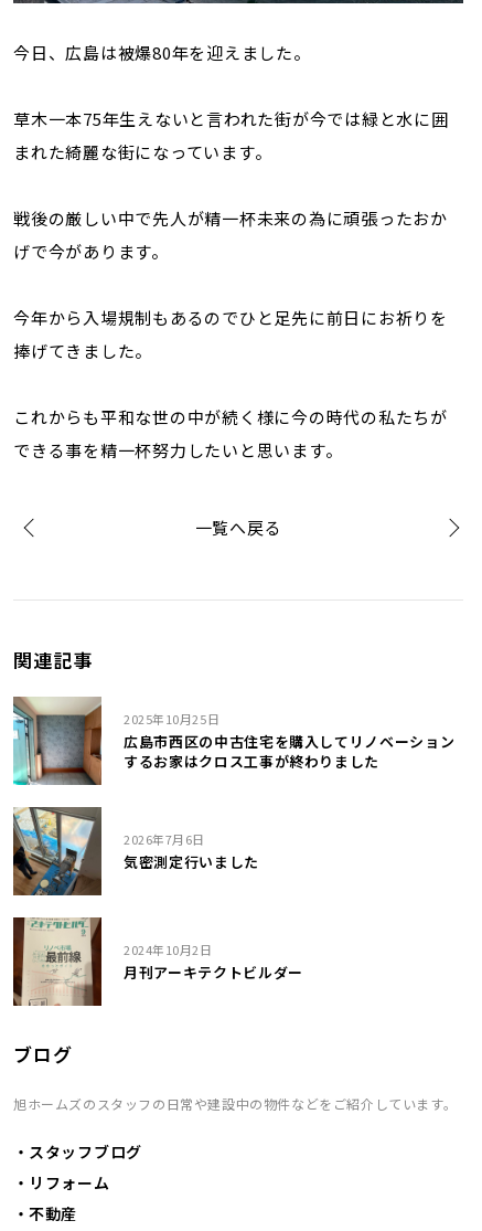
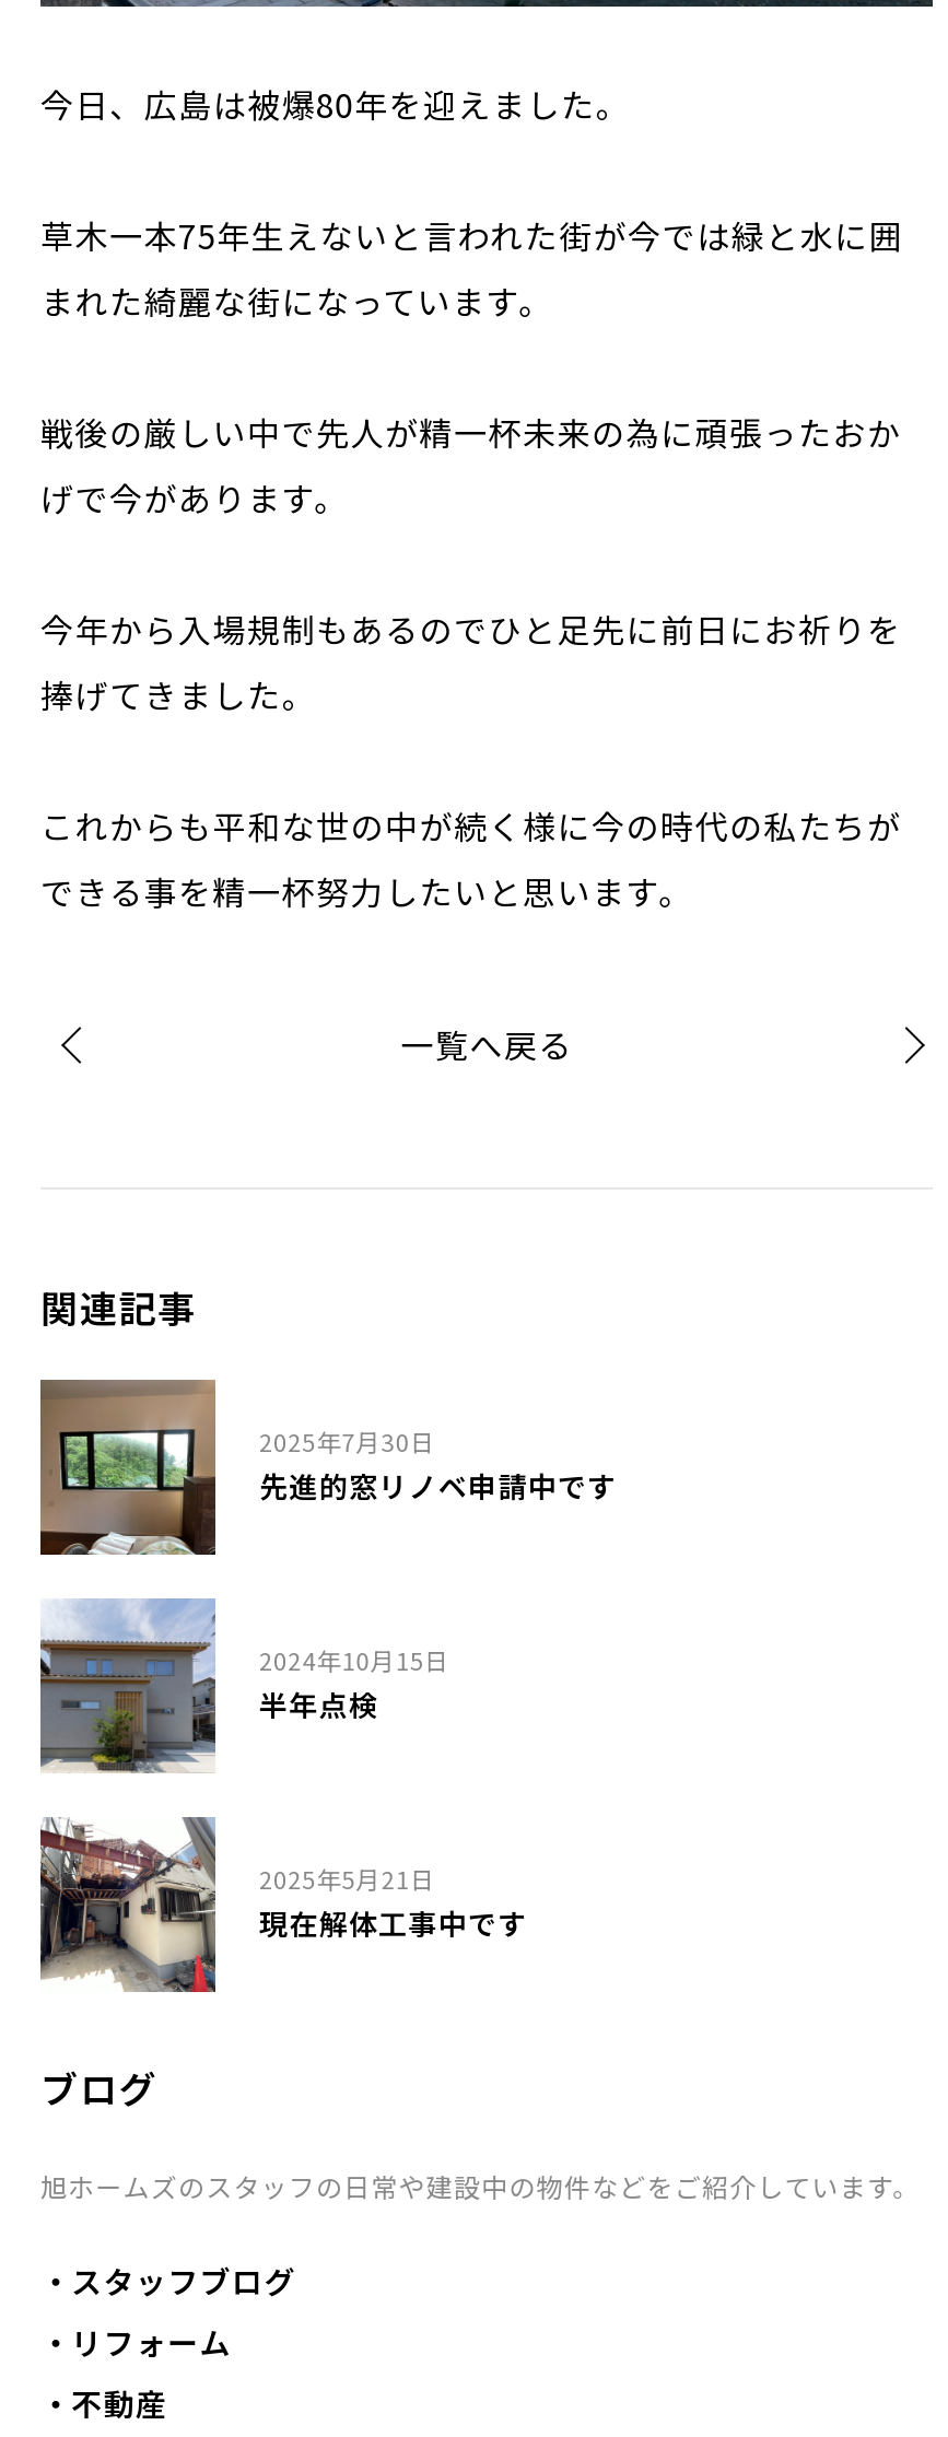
[12,697,455,786] [image] | 2025年10月25日 | 広島市西区の中古住宅を購入してリノベーション | するお家はクロス工事が終わりました -> [38,1380,617,1557] [image] | 2025年7月30日 | 先進的窓リノベ申請中です
[12,806,259,896] [image] | 2026年7月6日 | 気密測定行いました -> [38,1596,450,1773] [image] | 2024年10月15日 | 半年点検
[12,916,303,1007] [image] | 2024年10月2日 | 月刊アーキテクトビルダー -> [38,1815,528,1994] [image] | 2025年5月21日 | 現在解体工事中です

